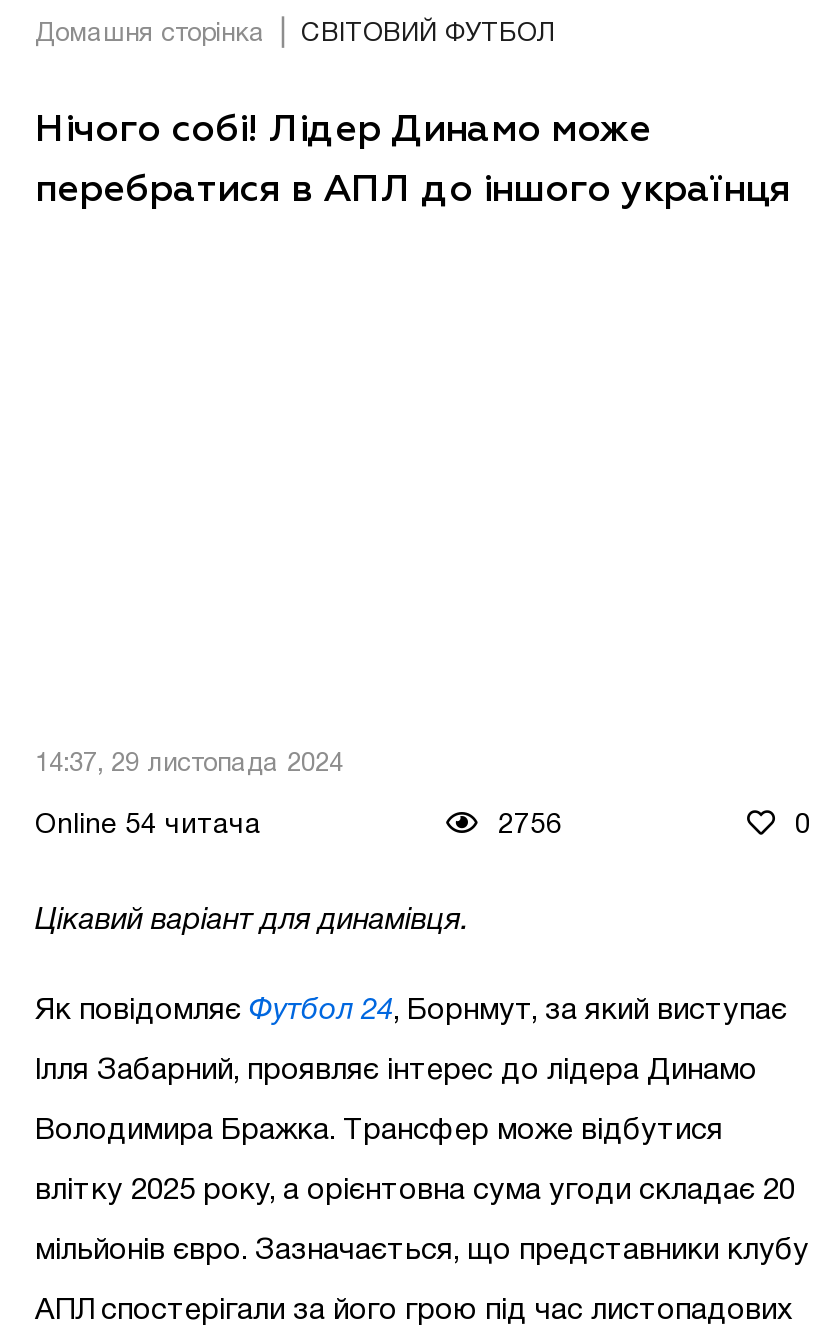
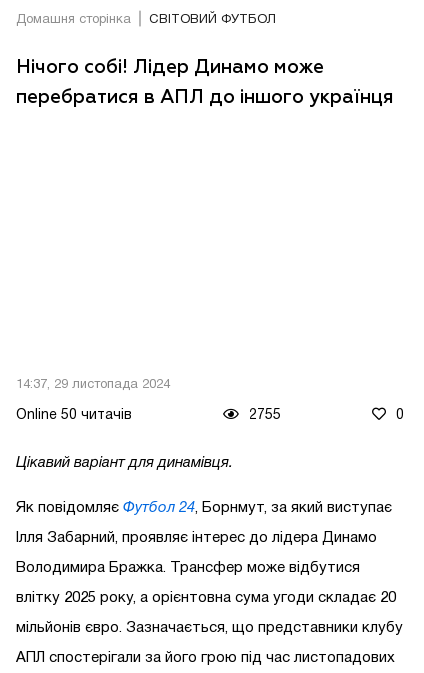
[35,813,261,839] Online 54 читача -> [16,409,132,422] Online 50 читачів
[498,813,562,839] 2756 -> [249,409,281,422] 2755

